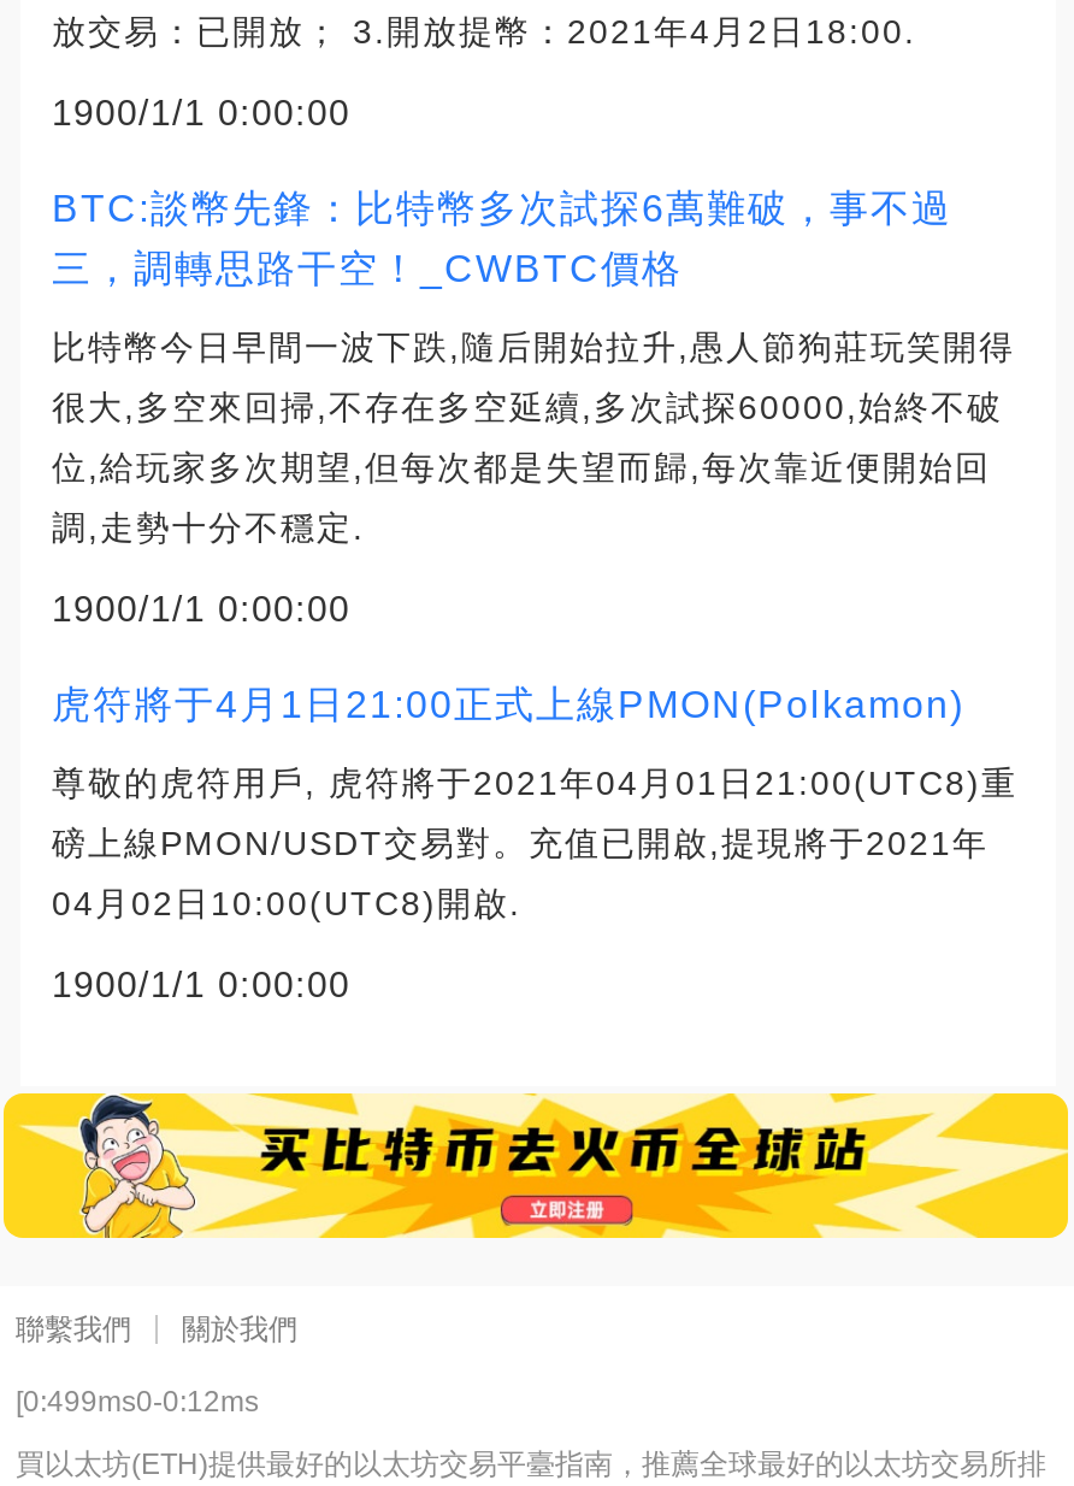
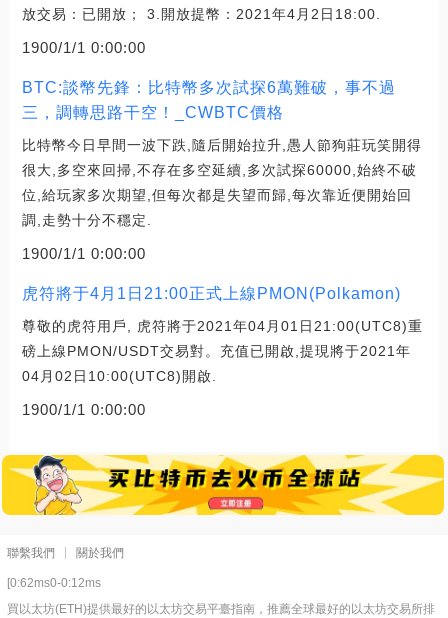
[16,1385,259,1418] [0:499ms0-0:12ms -> [7,576,101,590] [0:62ms0-0:12ms

